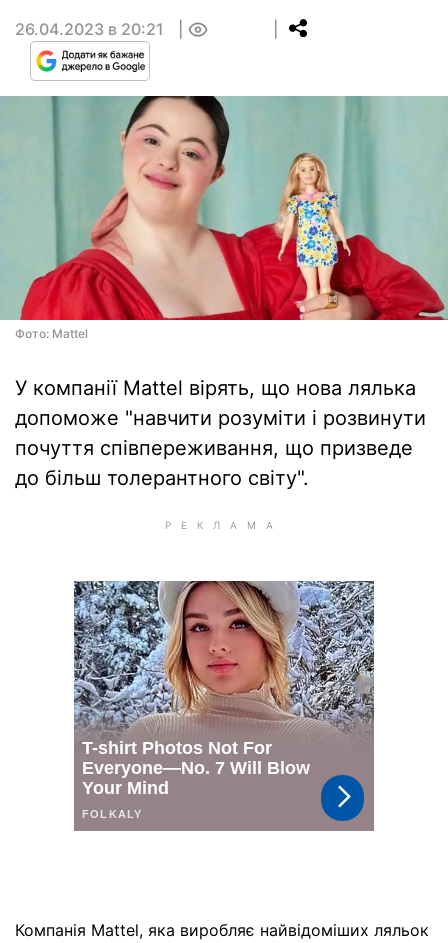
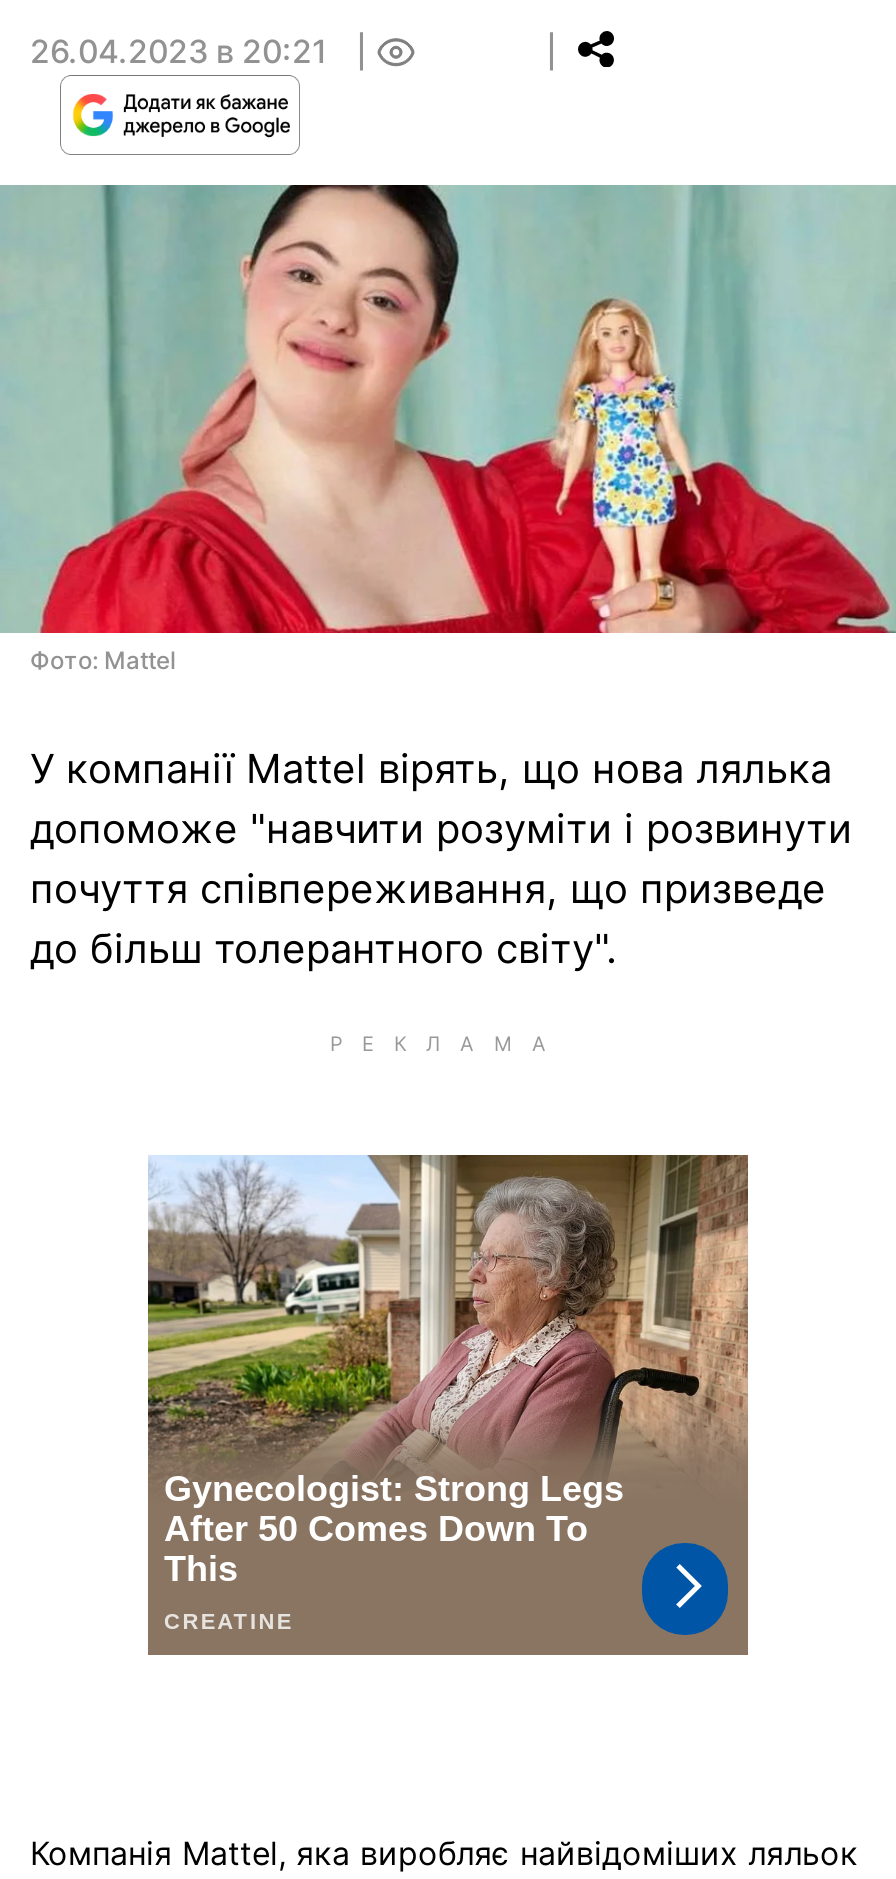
[73,580,375,828] [image] -> [146,1153,748,1651] [image]

